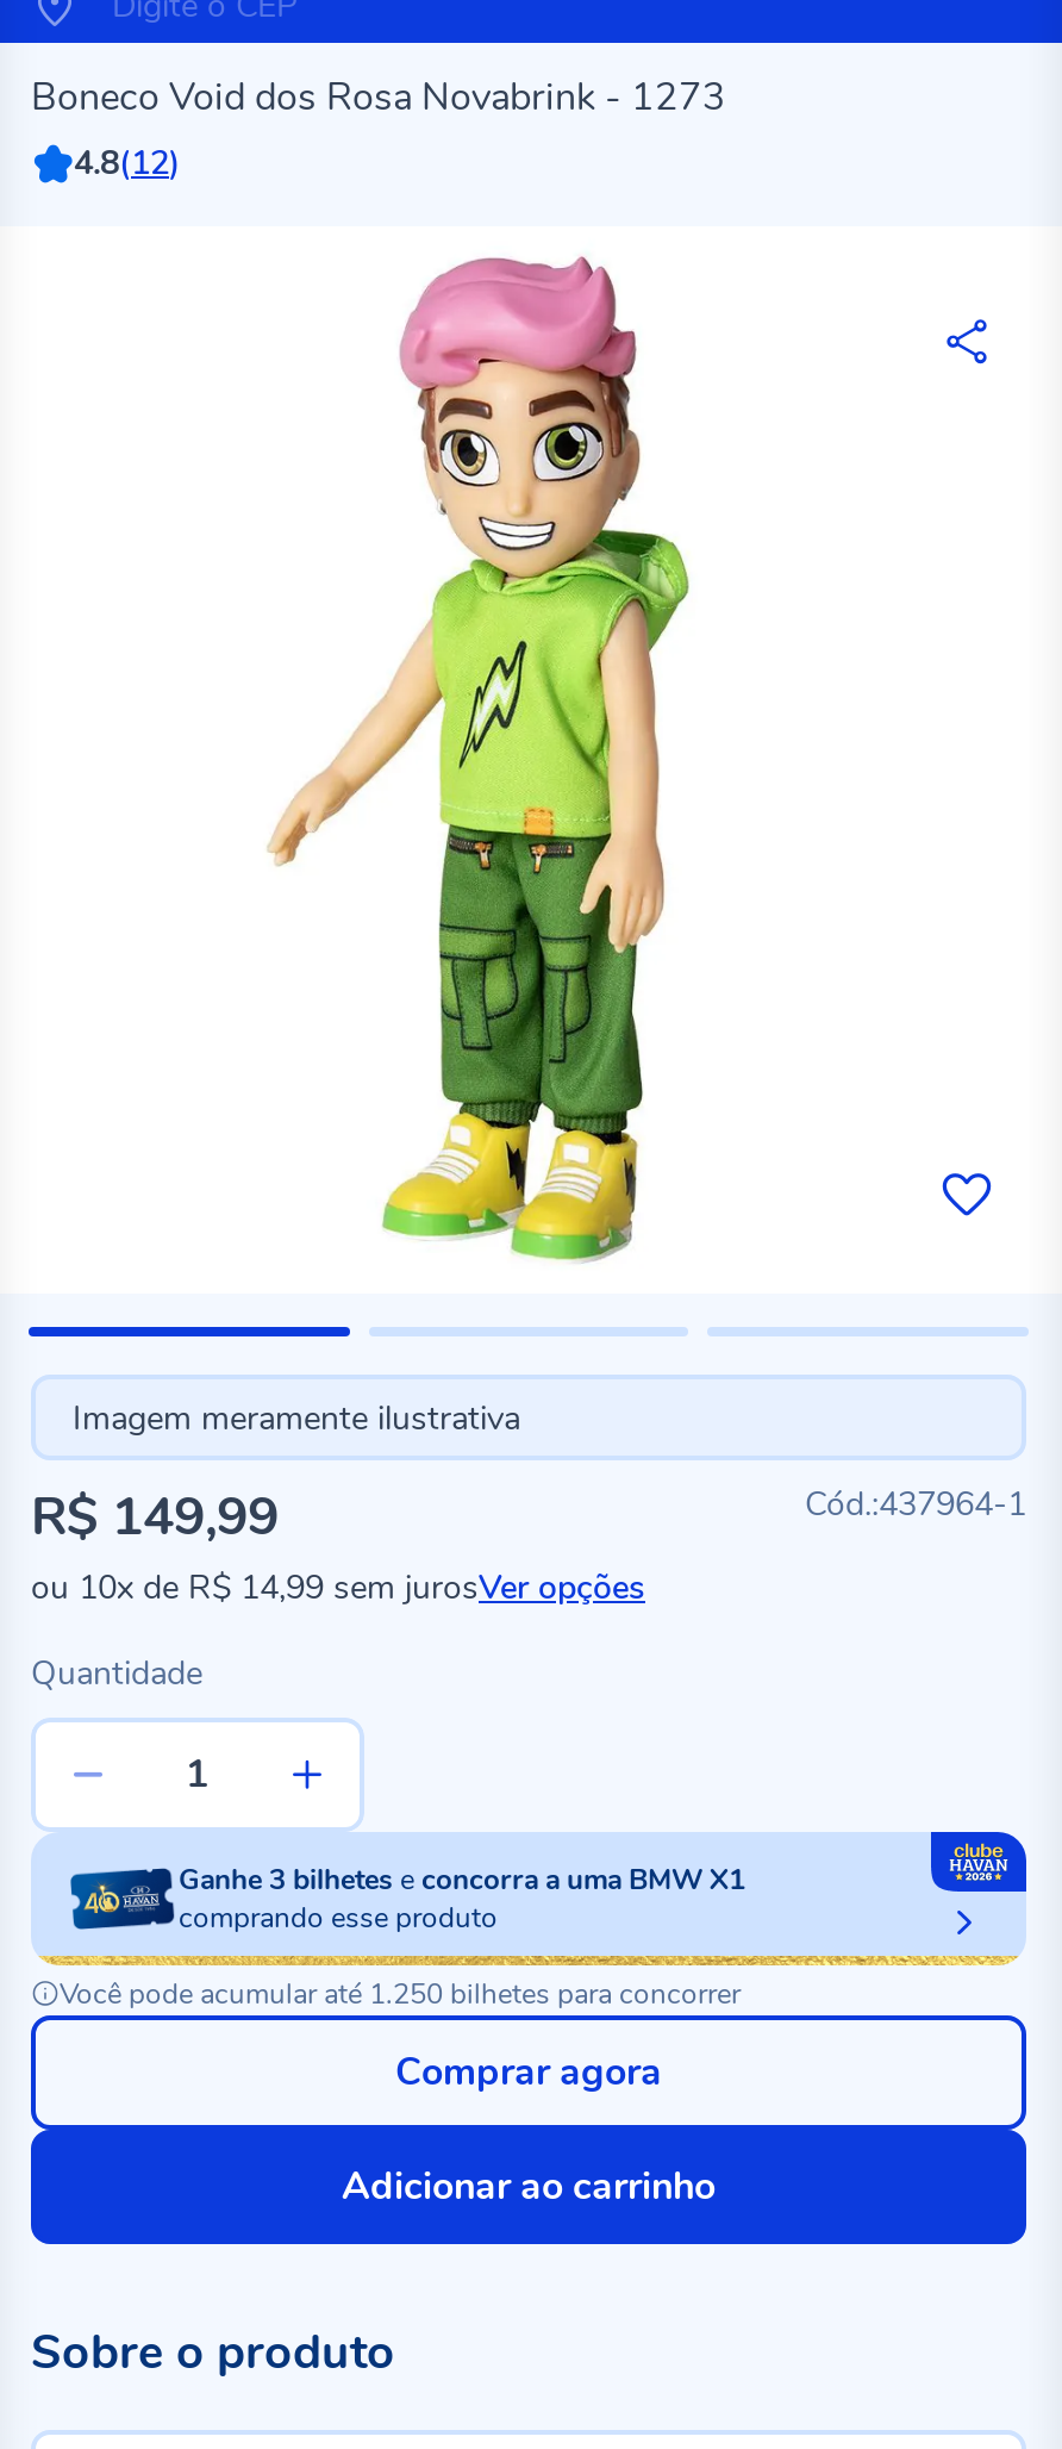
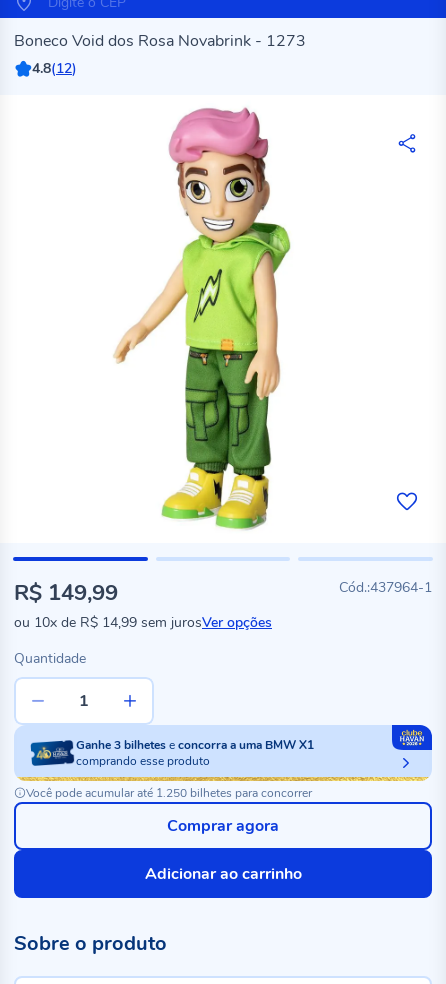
[73,1395,520,1440] Imagem meramente ilustrativa -> none

